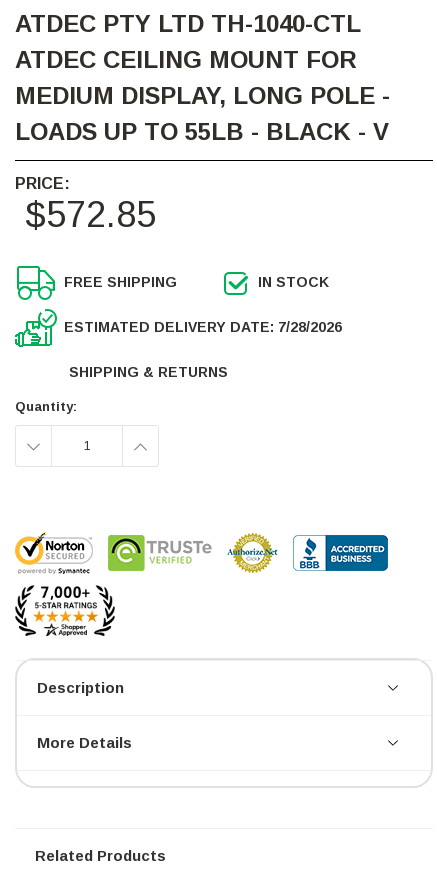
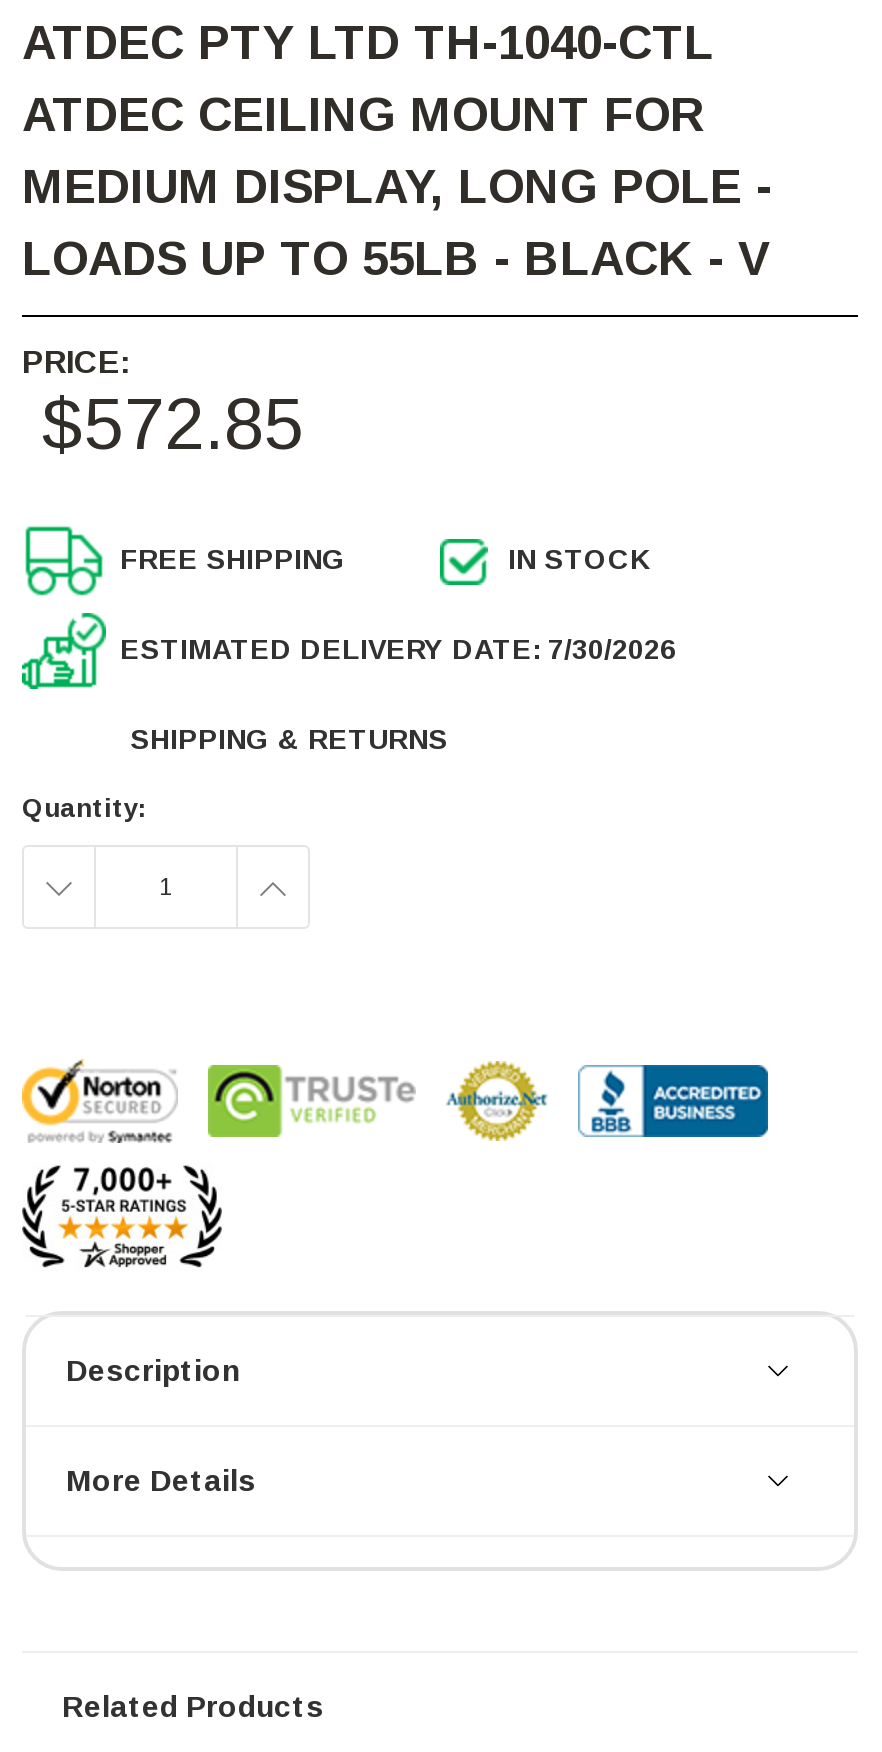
[64,319,342,335] ESTIMATED DELIVERY DATE: 7/28/2026 -> [120,633,676,665] ESTIMATED DELIVERY DATE: 7/30/2026

